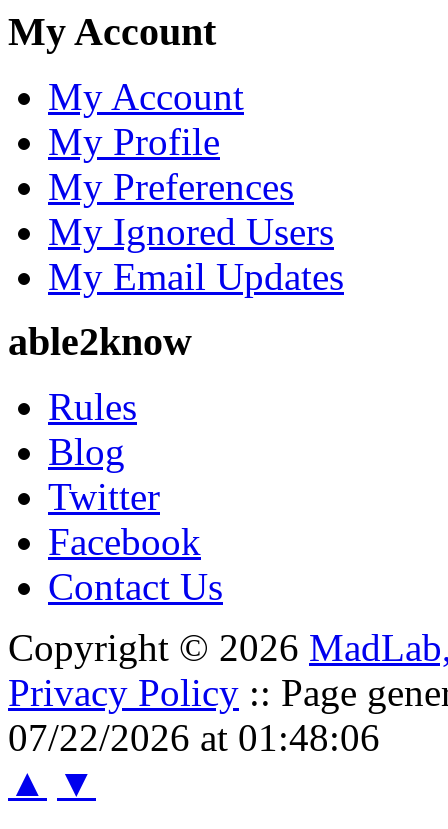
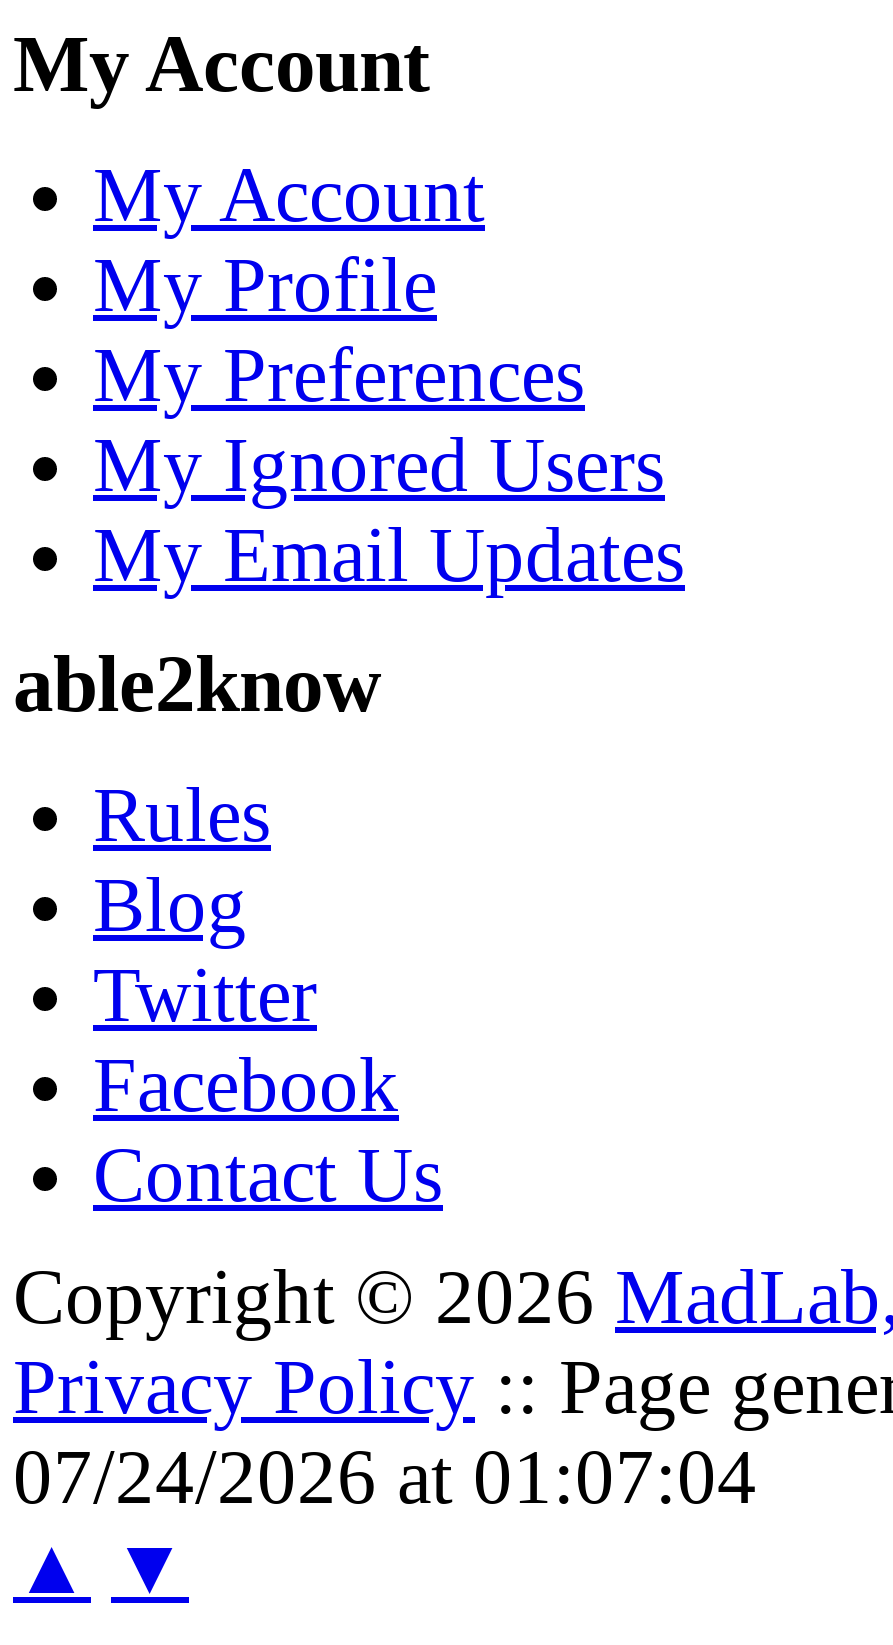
[8,716,380,759] 07/22/2026 at 01:48:06 -> [13,1432,757,1518] 07/24/2026 at 01:07:04

